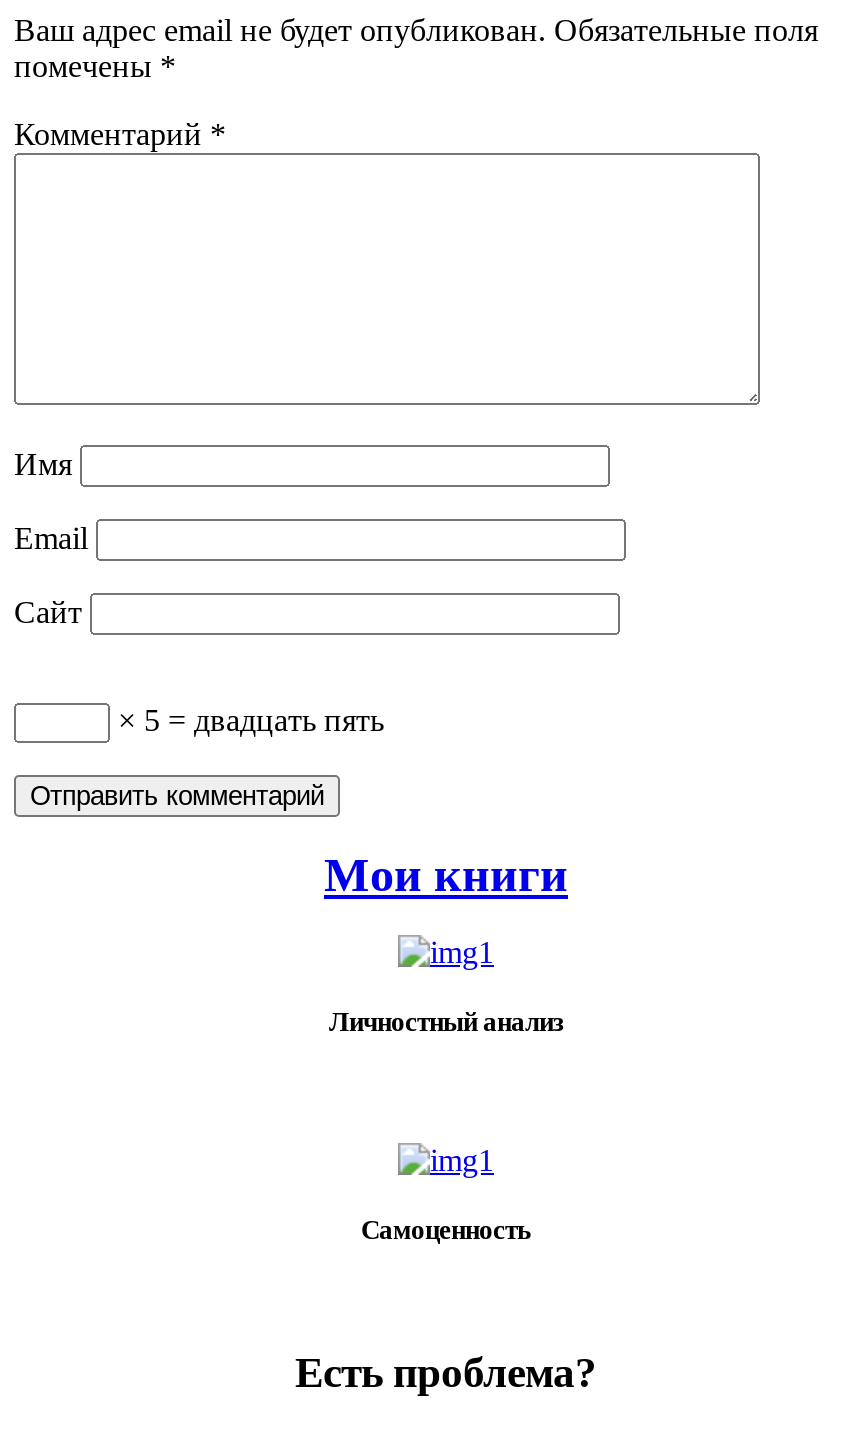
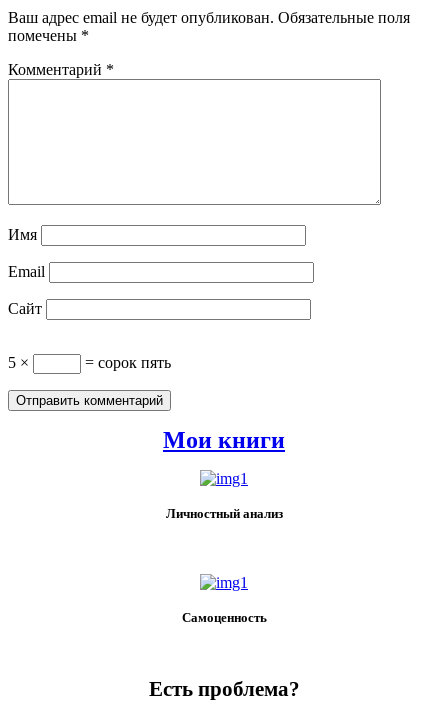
[110,704,384,738] × 5 = двадцать пять -> [8,354,171,371] 5 × | = сорок пять

